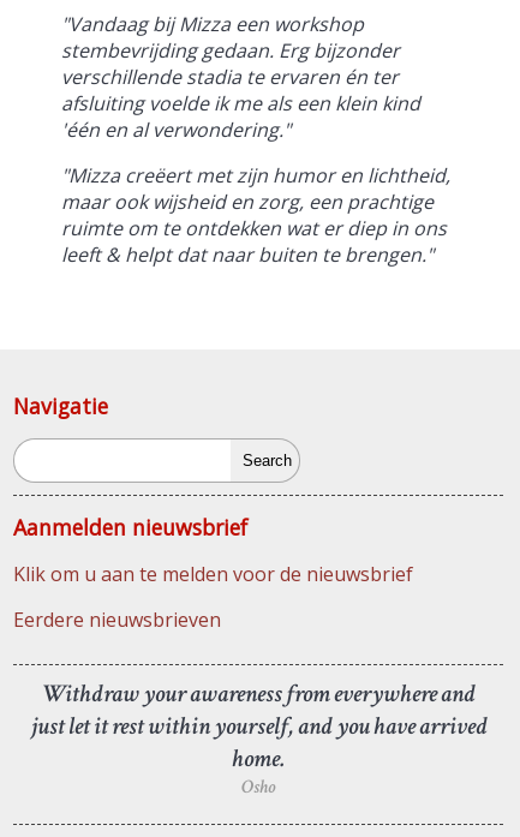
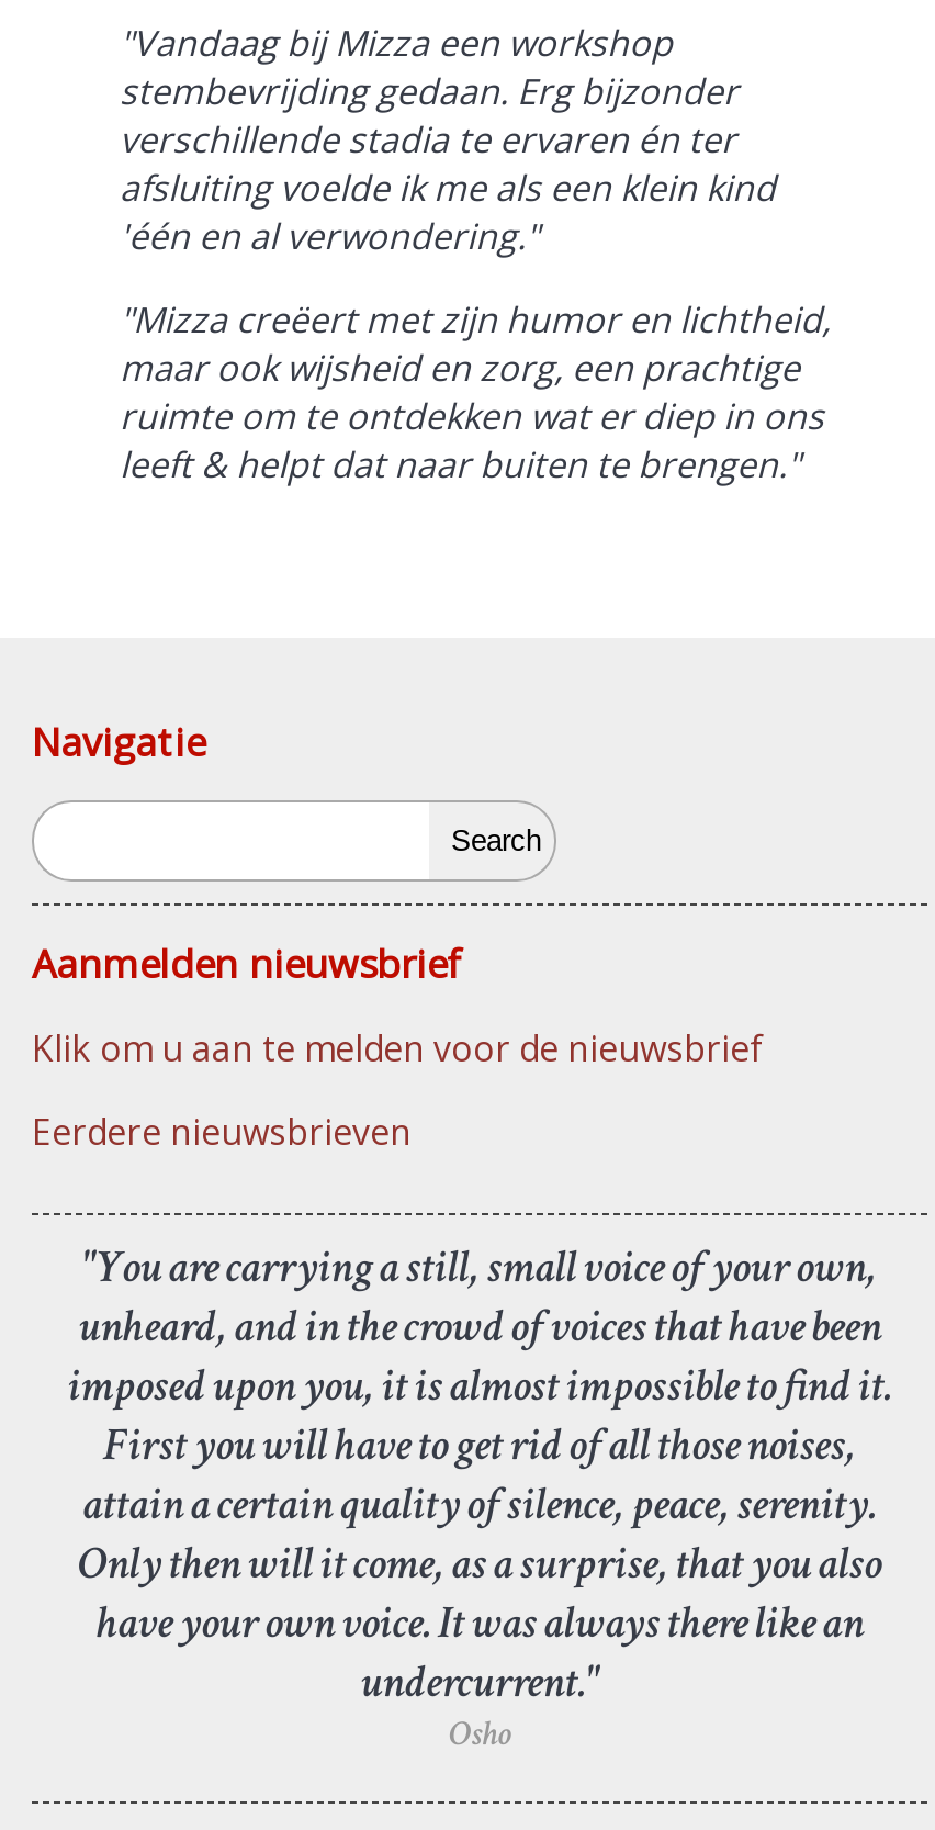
[29,678,487,775] Withdraw your awareness from everywhere and | just let it rest within yourself, and you have arrived | home. -> [67,1238,892,1712] "You are carrying a still, small voice of your own, | unheard, and in the crowd of voices that have been | imposed upon you, it is almost impossible to find it. | First you will have to get rid of all those noises, | attain a certain quality of silence, peace, serenity. | Only then will it come, as a surprise, that you also | have your own voice. It was always there like an | undercurrent."

